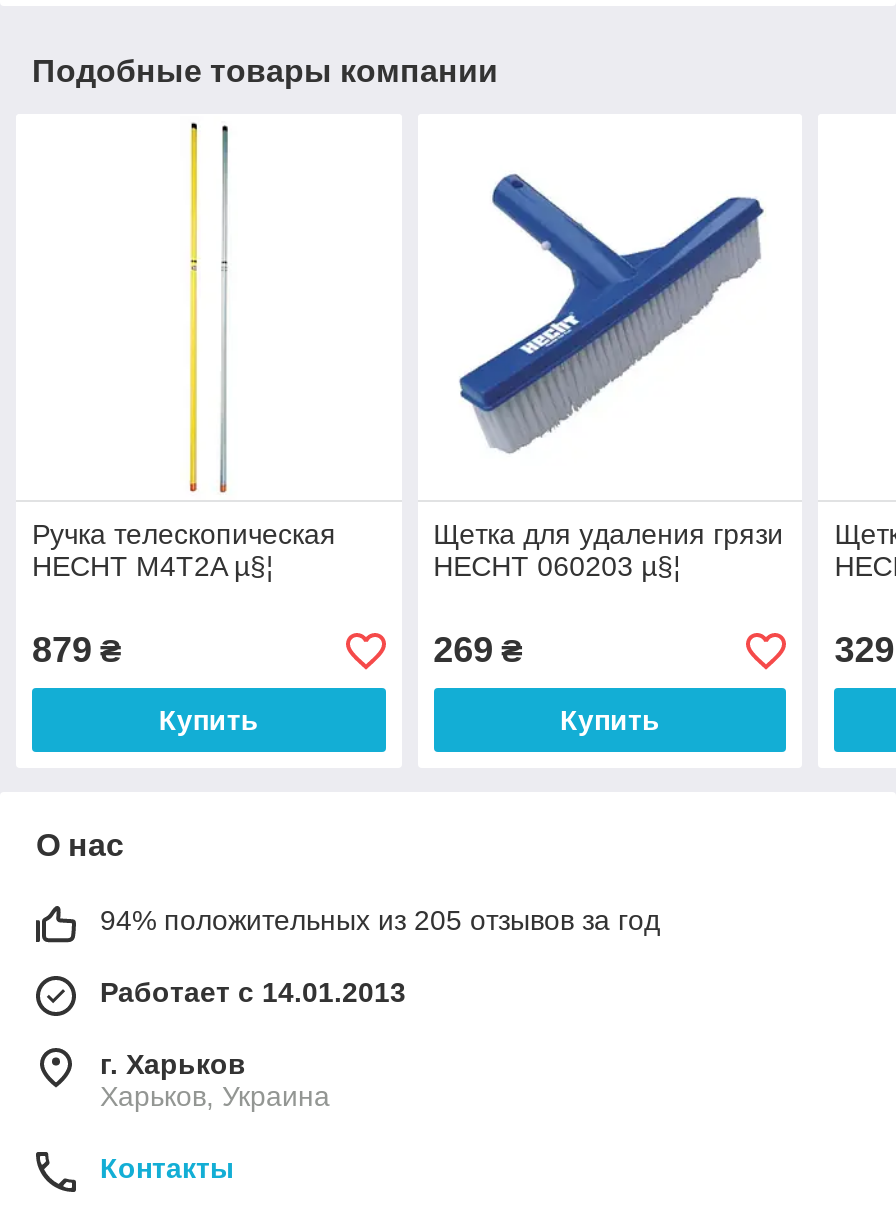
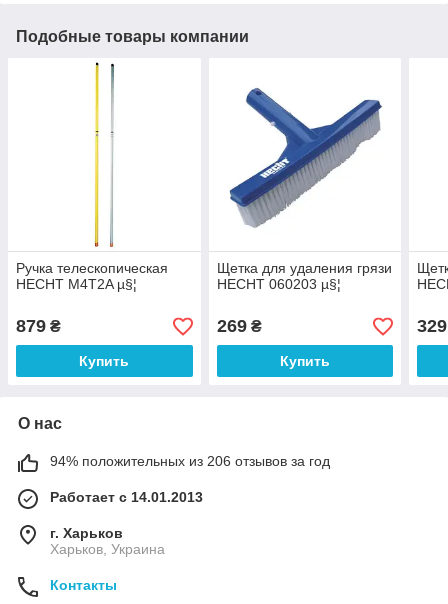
[100,904,660,936] 94% положительных из 205 отзывов за год -> [50,453,330,469] 94% положительных из 206 отзывов за год

